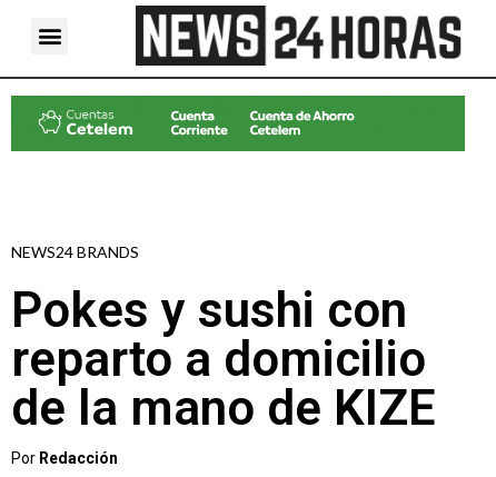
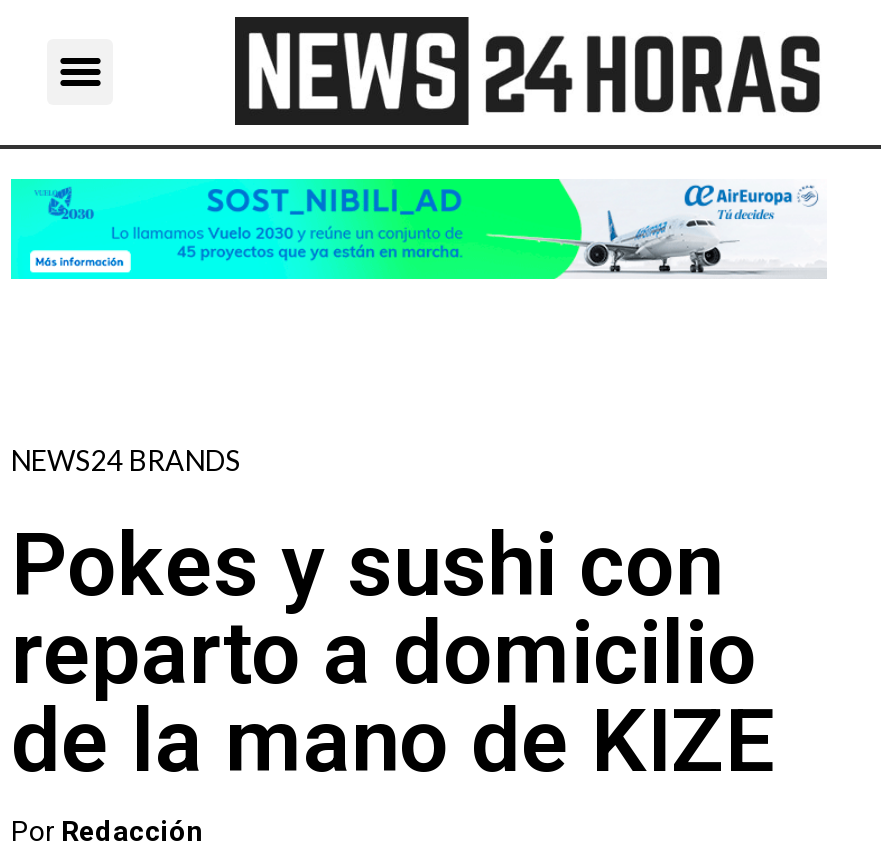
[10,95,466,152] [image] -> [9,177,827,281] [image]

